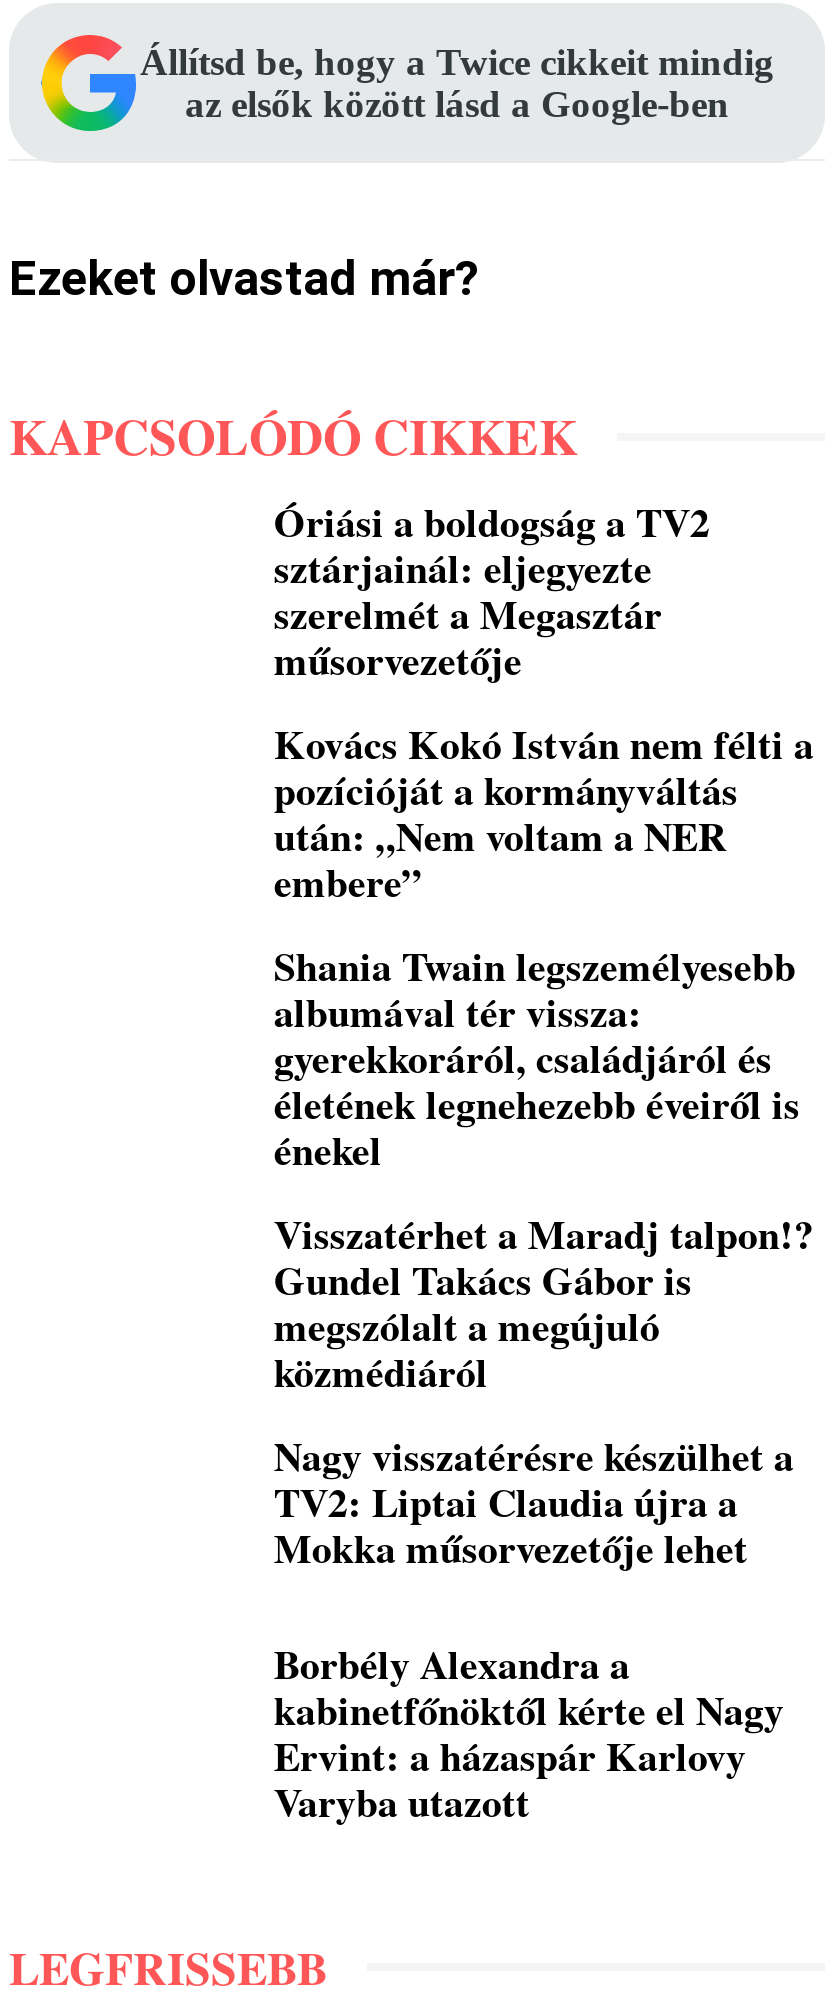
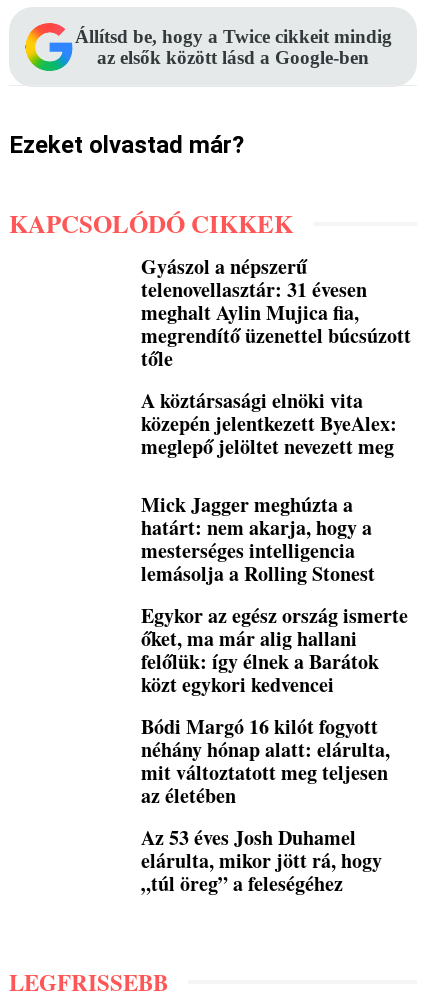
[274,494,814,1578] Óriási a boldogság a TV2 | sztárjainál: eljegyezte | szerelmét a Megasztár | műsorvezetője | Kovács Kokó István nem félti a | pozícióját a kormányváltás | után: „Nem voltam a NER | embere” | Shania Twain legszemélyesebb | albumával tér vissza: | gyerekkoráról, családjáról és | életének legnehezebb éveiről is | énekel | Visszatérhet a Maradj talpon!? | Gundel Takács Gábor is | megszólalt a megújuló | közmédiáról | Nagy visszatérésre készülhet a | TV2: Liptai Claudia újra a | Mokka műsorvezetője lehet -> [141,252,411,461] Gyászol a népszerű | telenovellasztár: 31 évesen | meghalt Aylin Mujica fia, | megrendítő üzenettel búcsúzott | tőle | A köztársasági elnöki vita | közepén jelentkezett ByeAlex: | meglepő jelöltet nevezett meg
[274,1635,784,1831] Borbély Alexandra a | kabinetfőnöktől kérte el Nagy | Ervint: a házaspár Karlovy | Varyba utazott -> [141,490,408,898] Mick Jagger meghúzta a | határt: nem akarja, hogy a | mesterséges intelligencia | lemásolja a Rolling Stonest | Egykor az egész ország ismerte | őket, ma már alig hallani | felőlük: így élnek a Barátok | közt egykori kedvencei | Bódi Margó 16 kilót fogyott | néhány hónap alatt: elárulta, | mit változtatott meg teljesen | az életében | Az 53 éves Josh Duhamel | elárulta, mikor jött rá, hogy | „túl öreg” a feleségéhez

